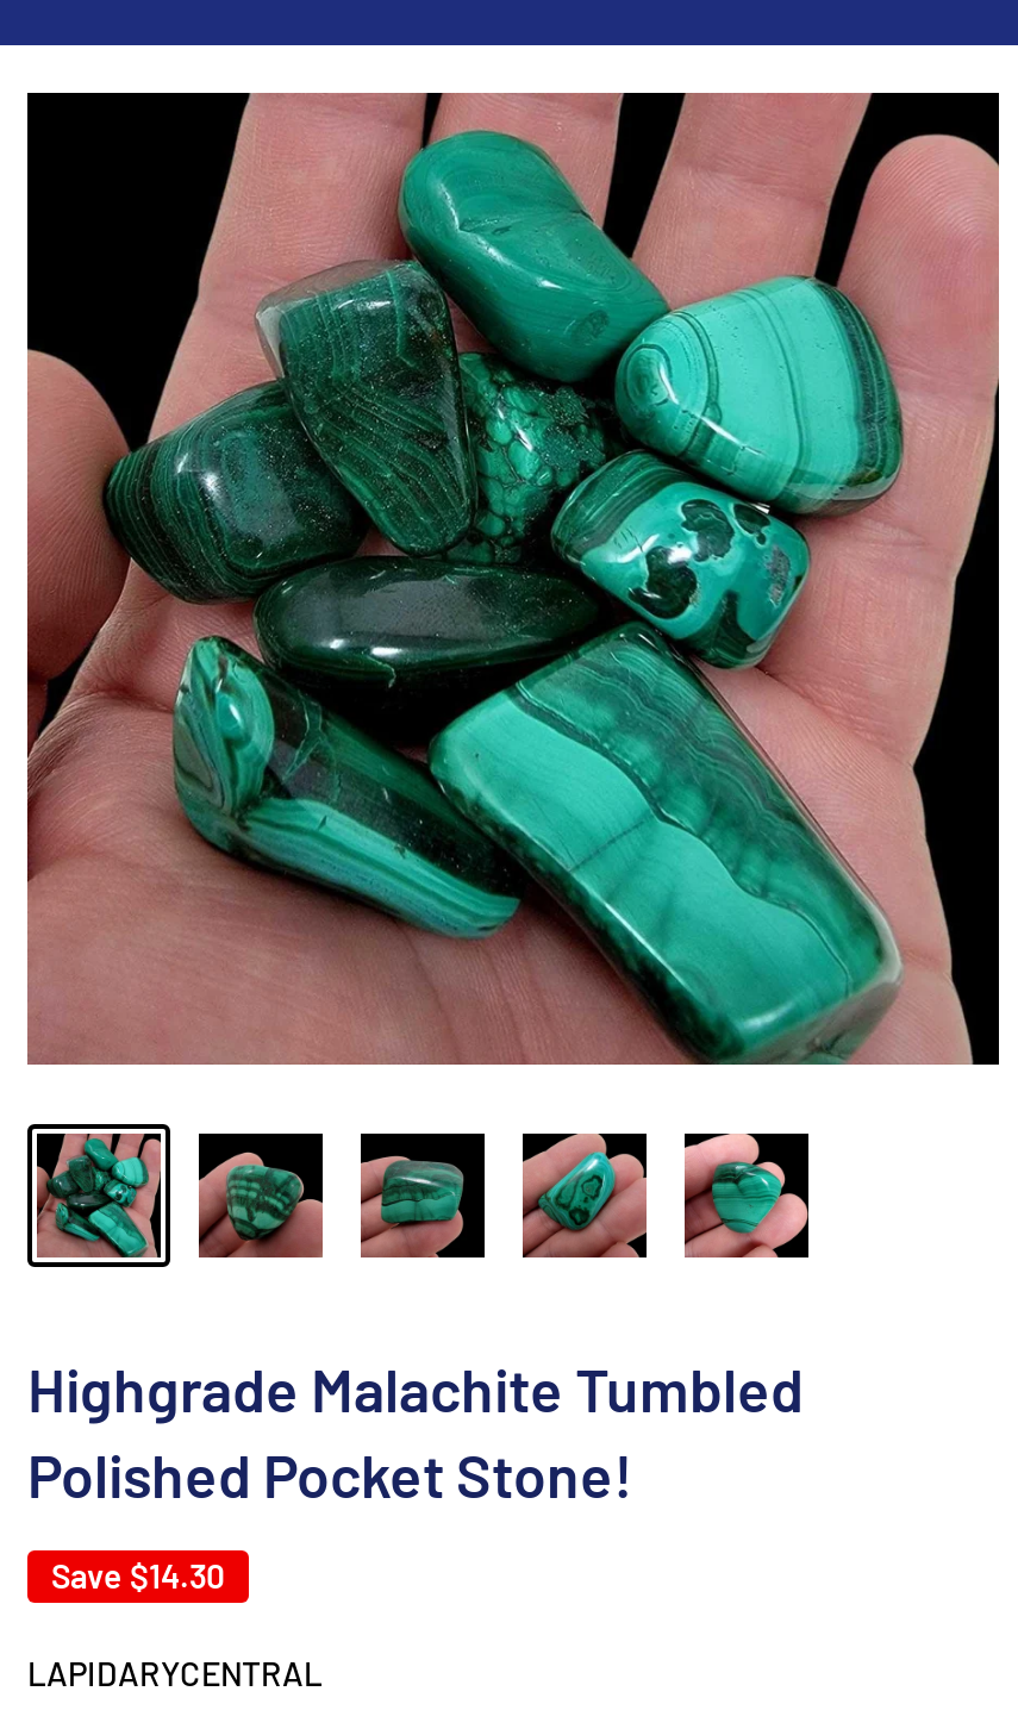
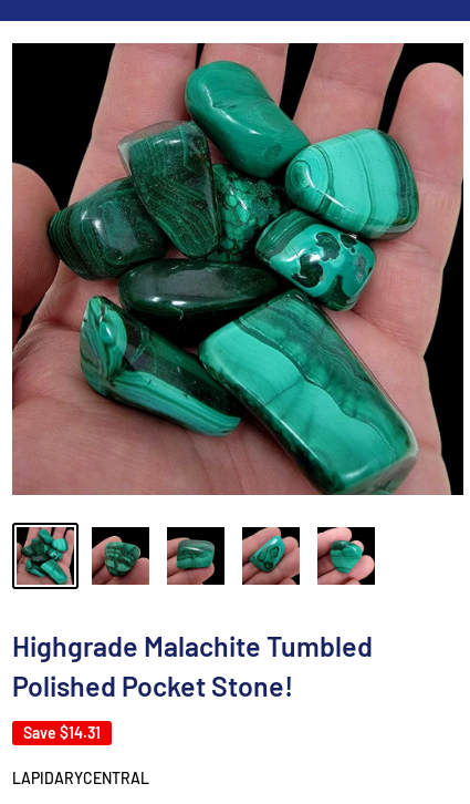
[51,1555,225,1596] Save $14.30 -> [23,723,101,742] Save $14.31

